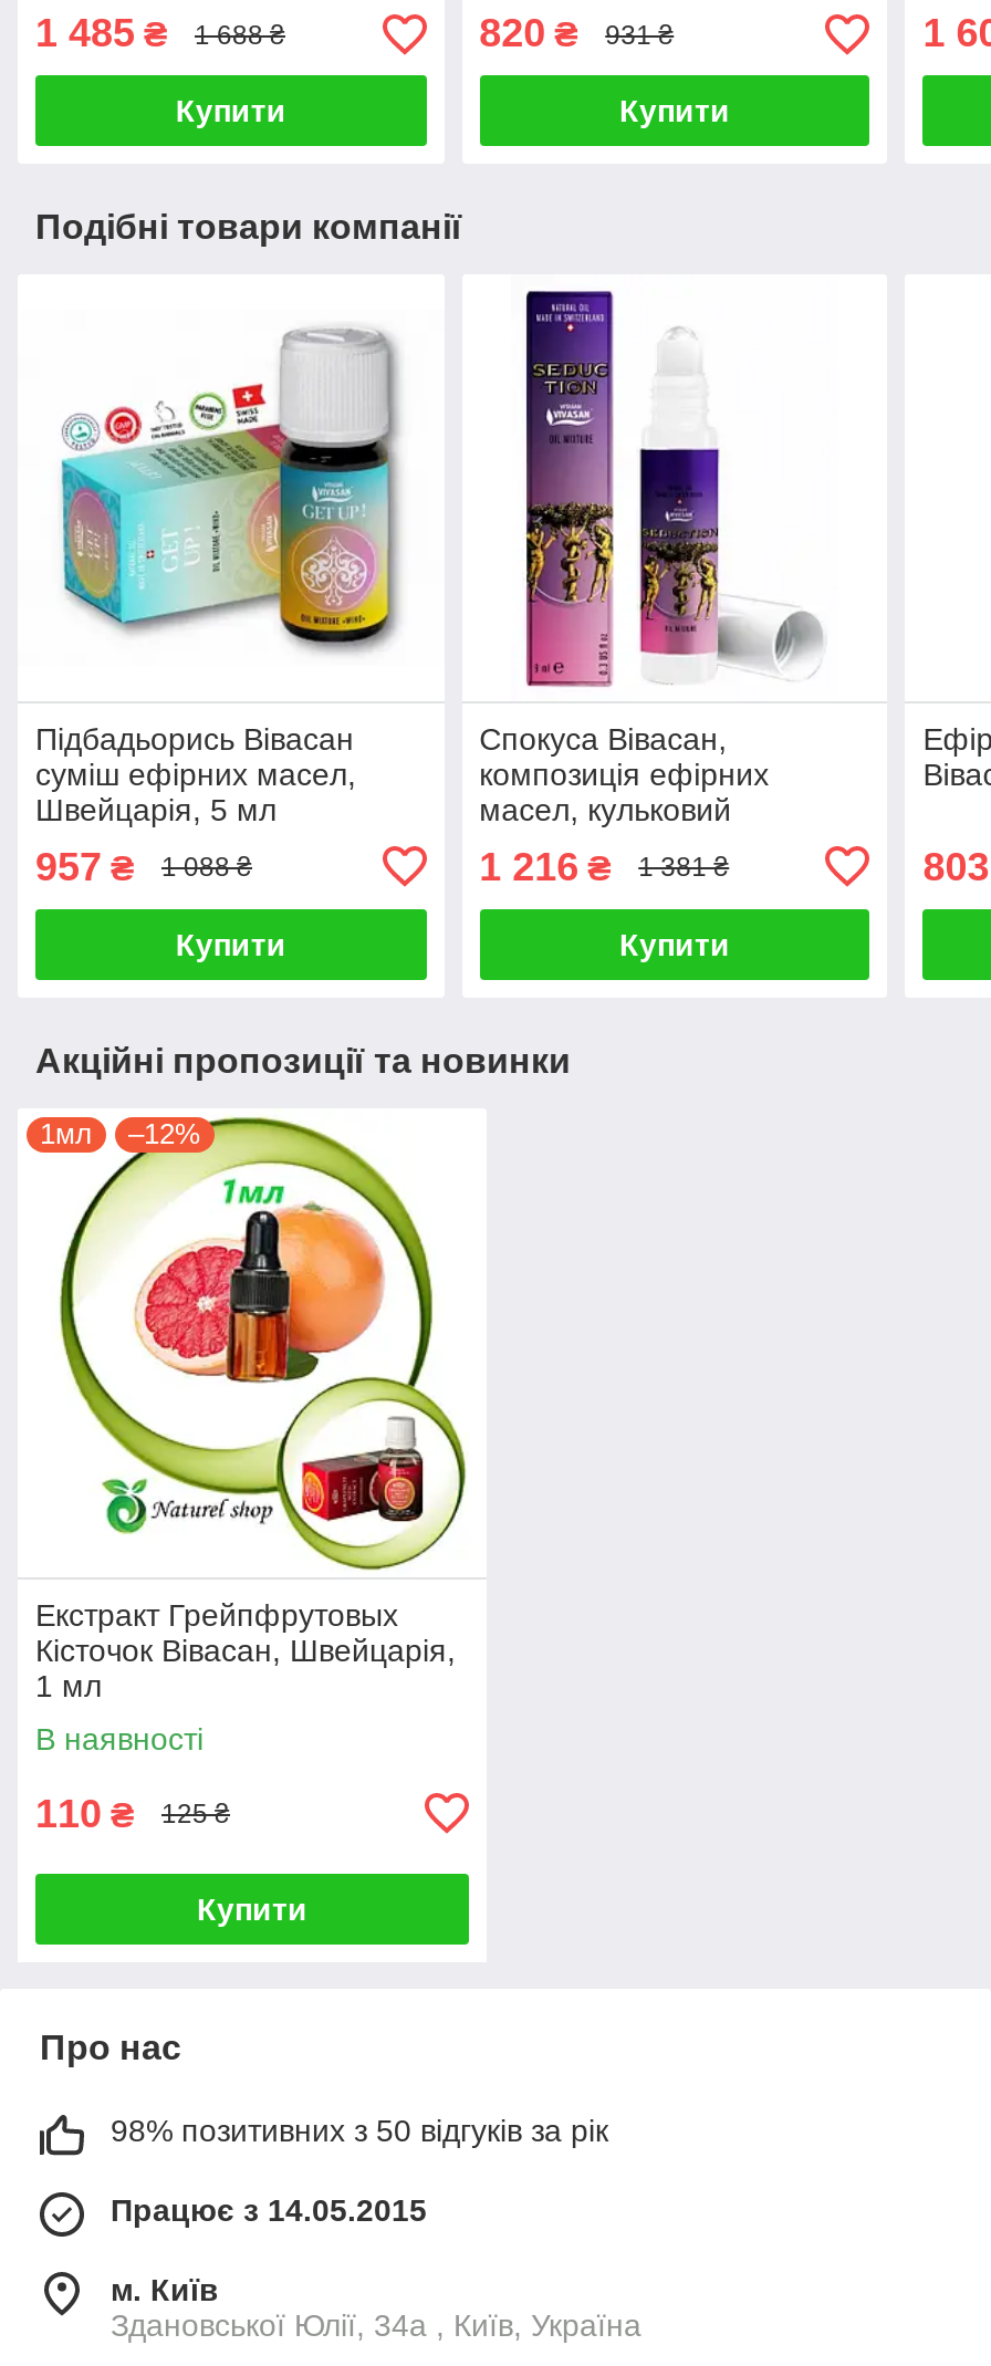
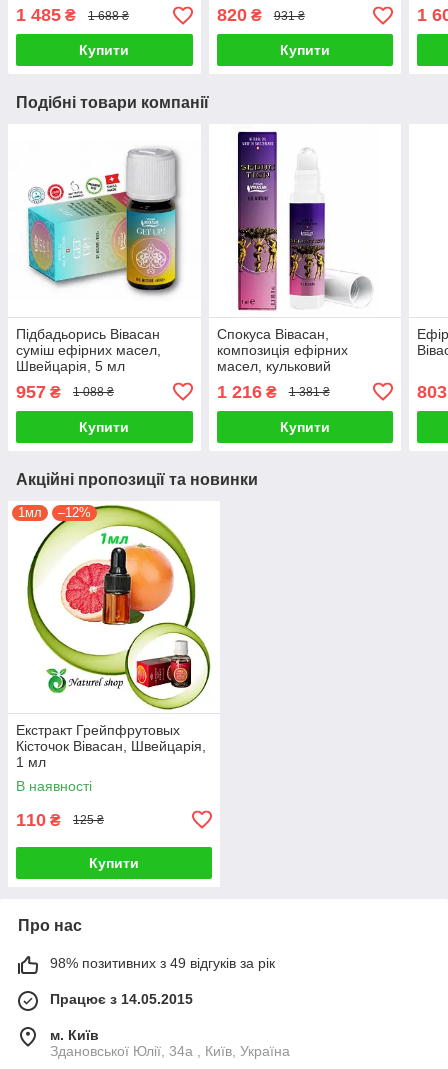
[111,2112,608,2148] 98% позитивних з 50 відгуків за рік -> [50,955,275,971] 98% позитивних з 49 відгуків за рік

